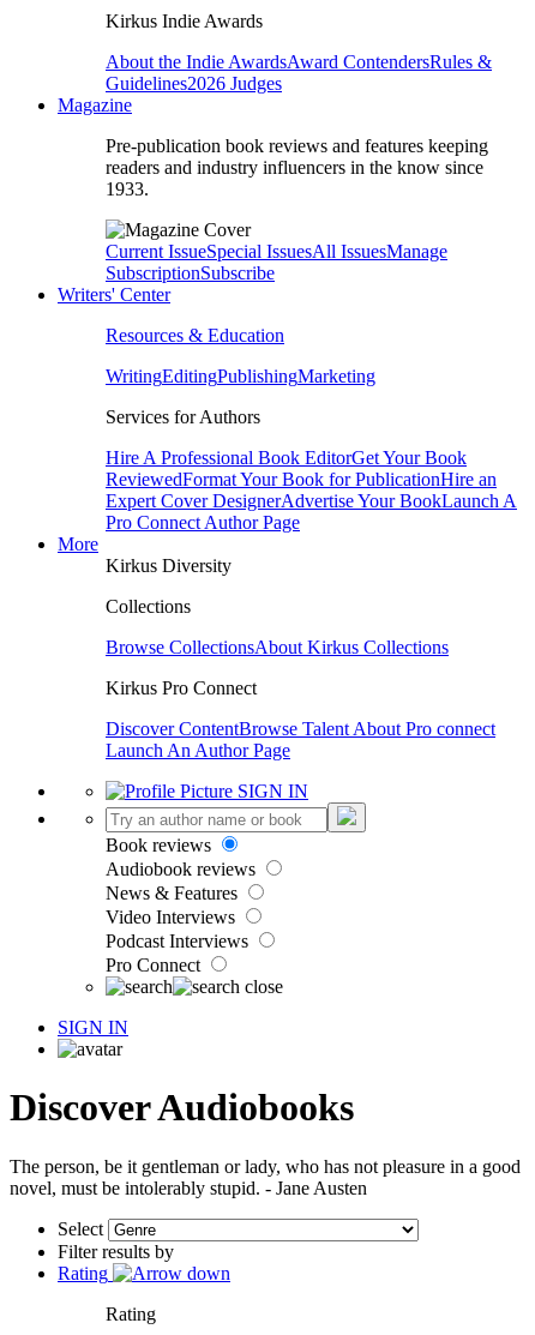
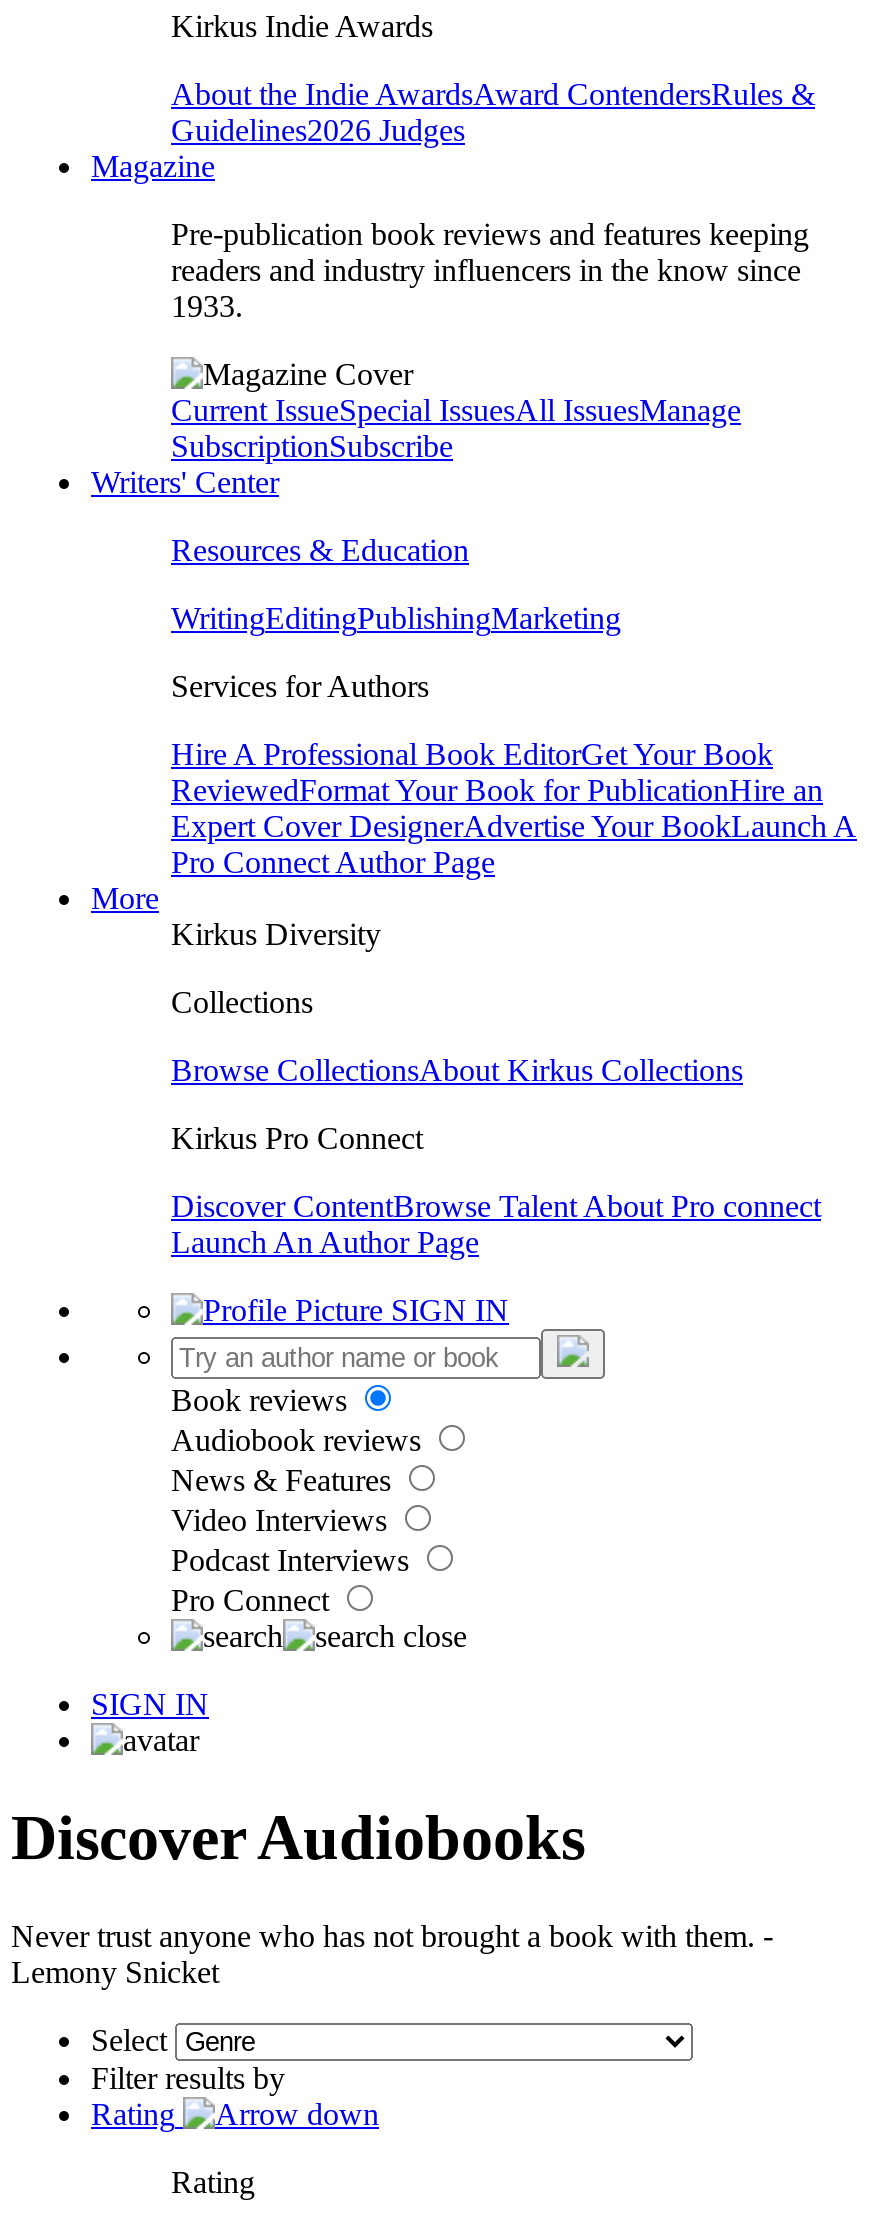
[10,1156,521,1198] The person, be it gentleman or lady, who has not pleasure in a good | novel, must be intolerably stupid. - Jane Austen -> [11,1919,773,1989] Never trust anyone who has not brought a book with them. - | Lemony Snicket

